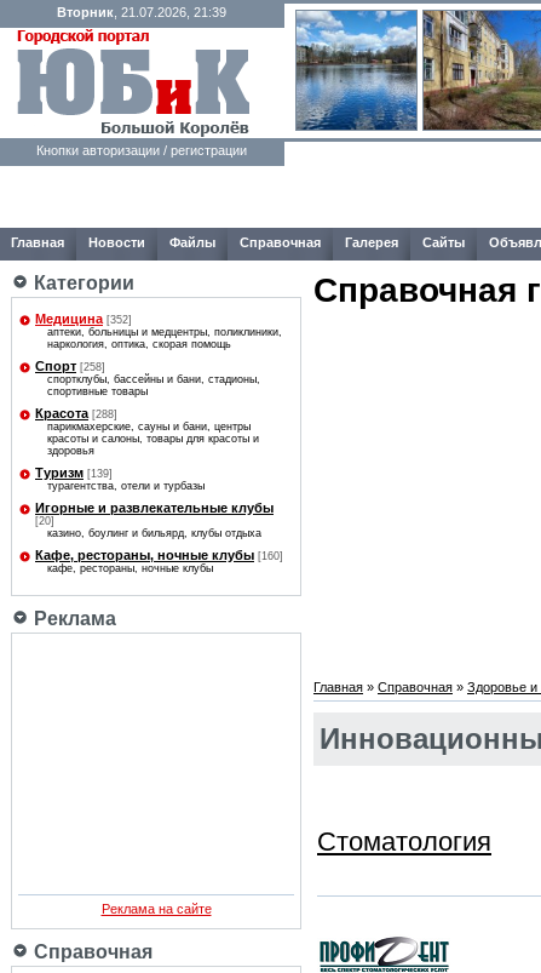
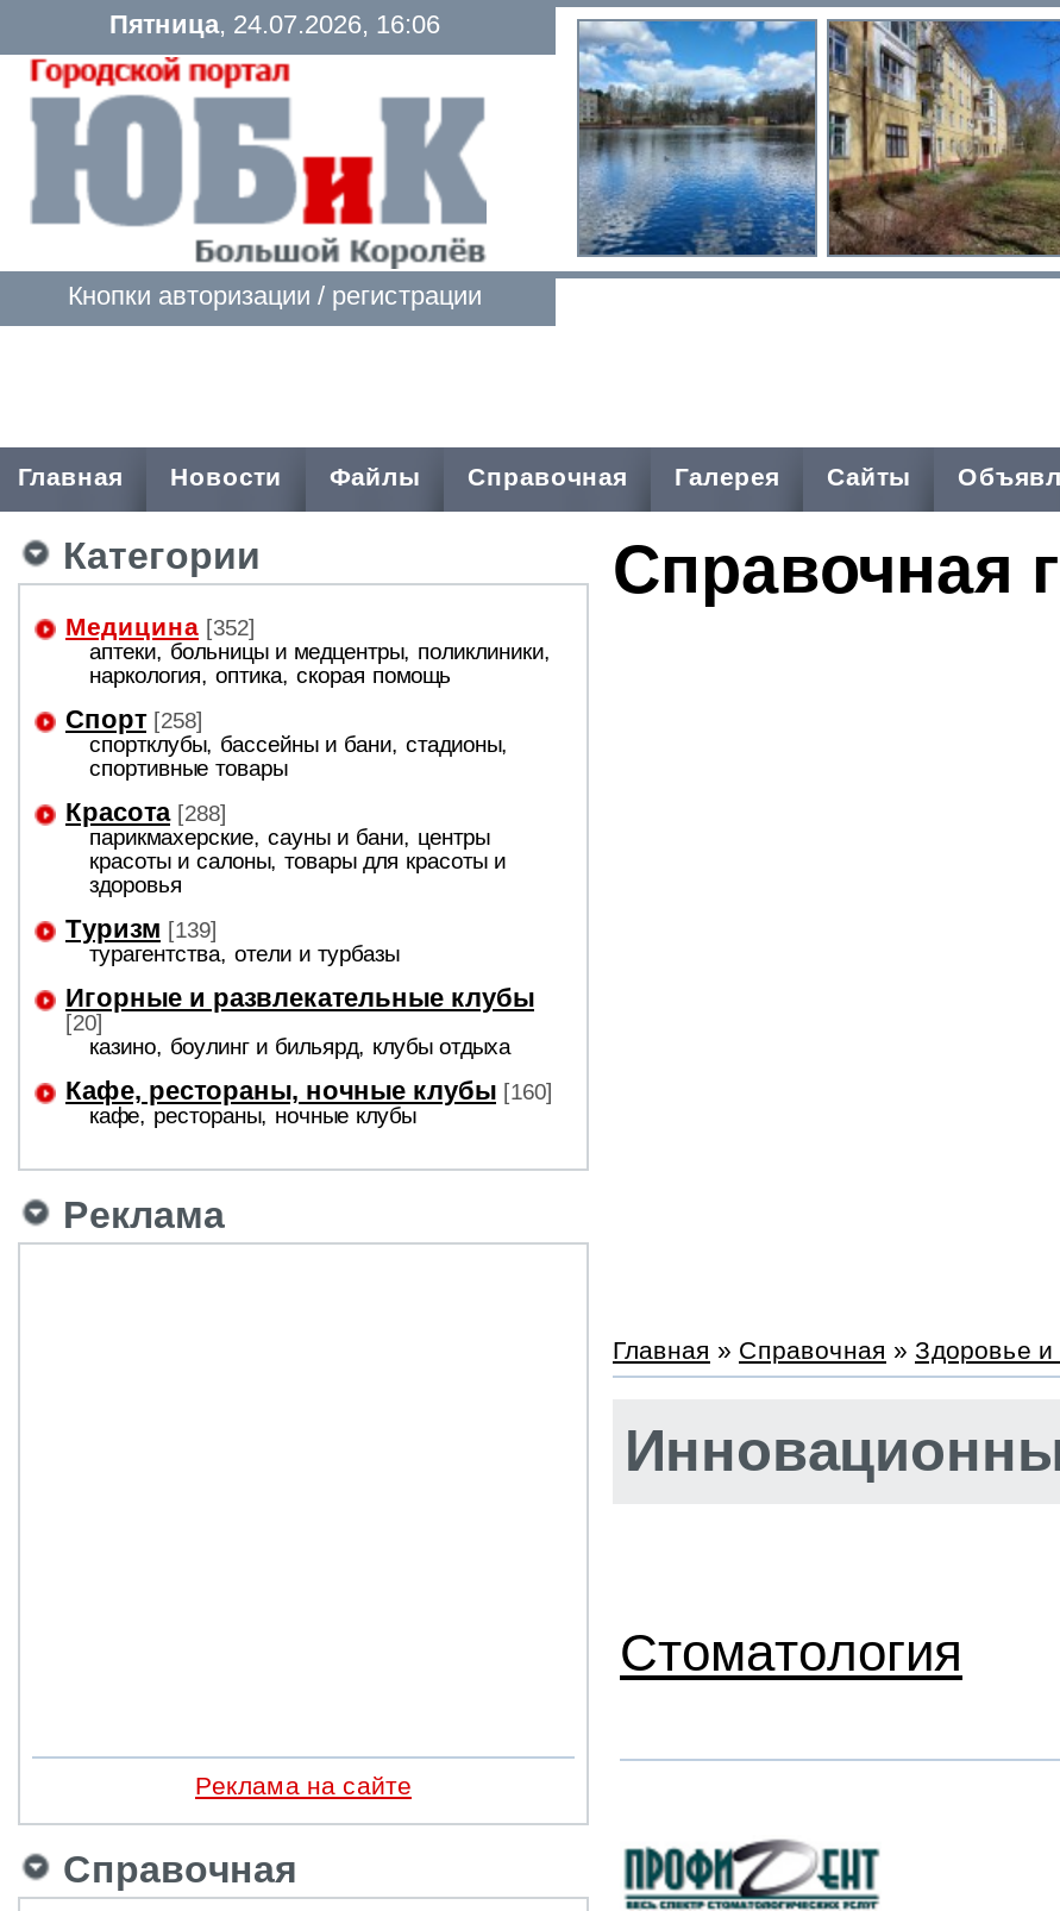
[57,5,226,19] Вторник, 21.07.2026, 21:39 -> [109,10,440,38] Пятница, 24.07.2026, 16:06

